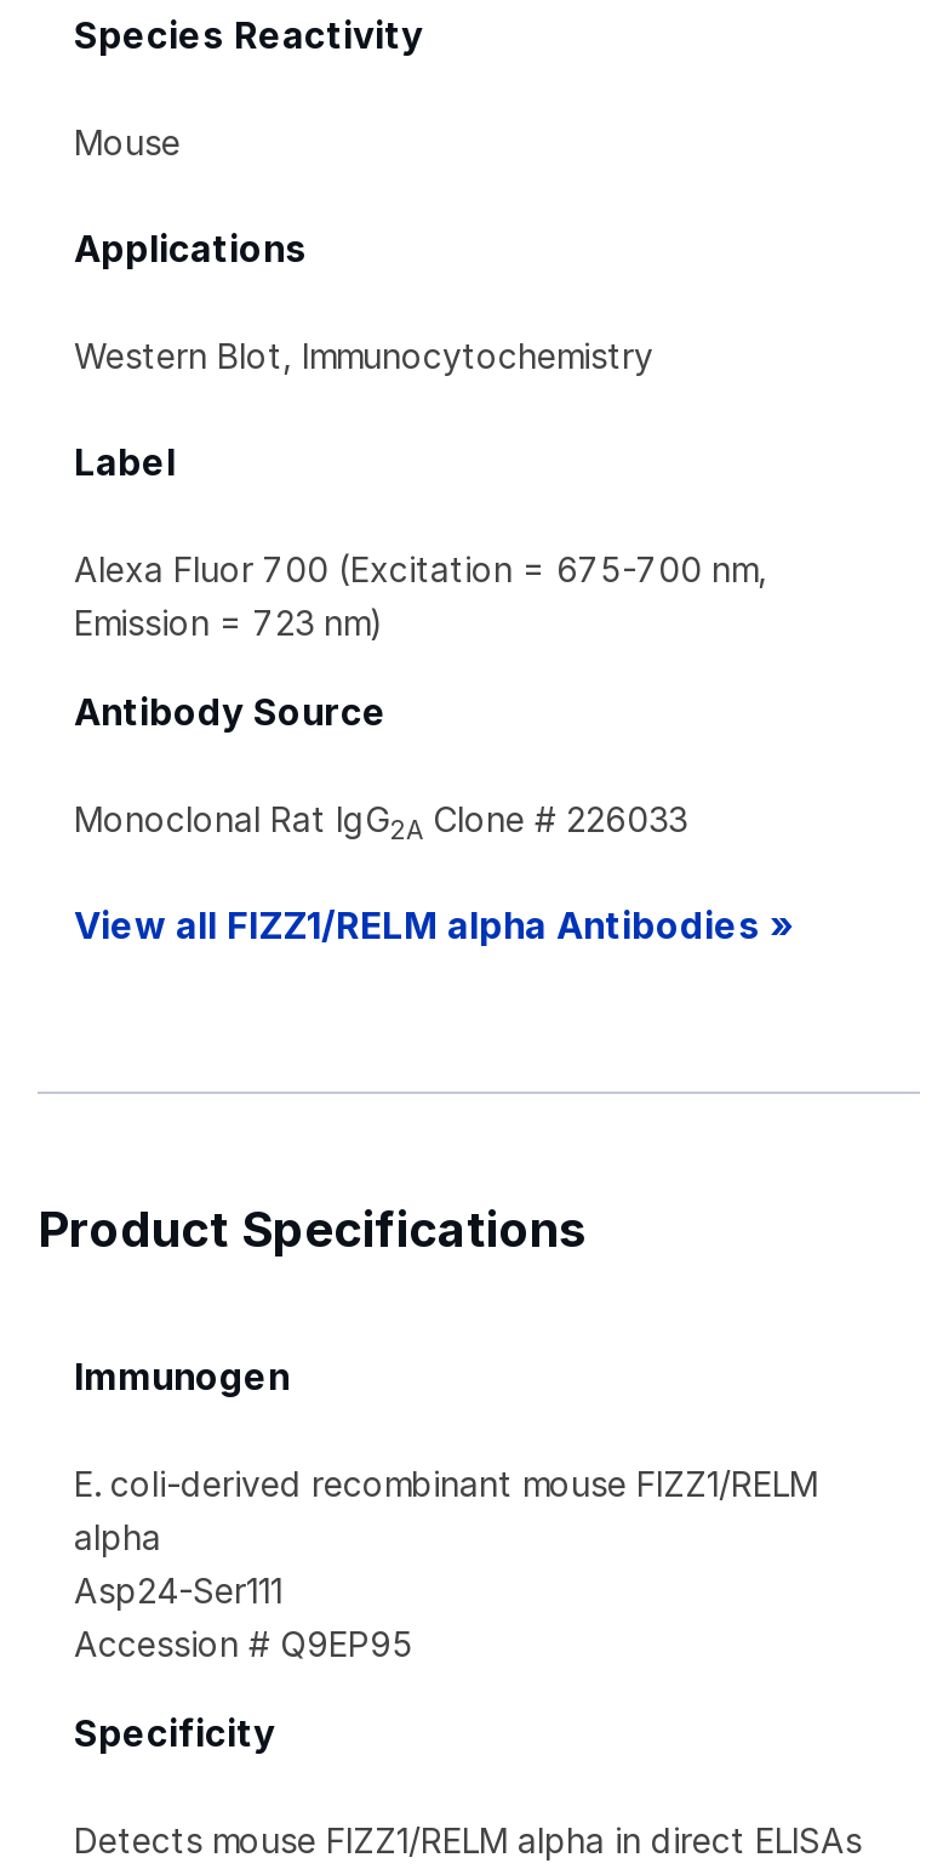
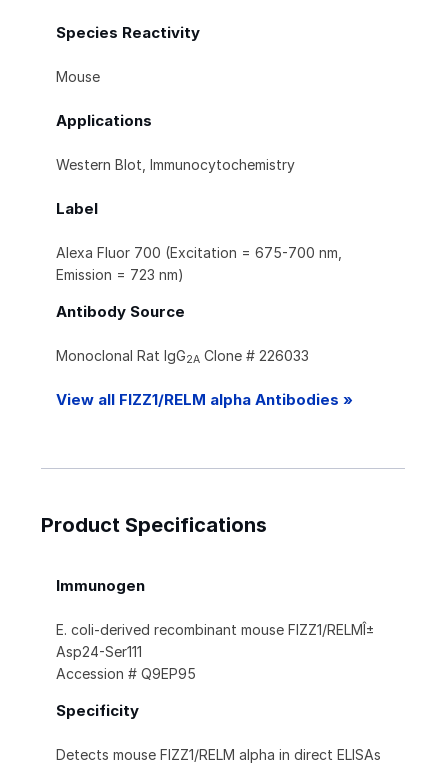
[74,1463,818,1558] E. coli-derived recombinant mouse FIZZ1/RELM | alpha -> [56,621,374,638] E. coli-derived recombinant mouse FIZZ1/RELMÎ±

